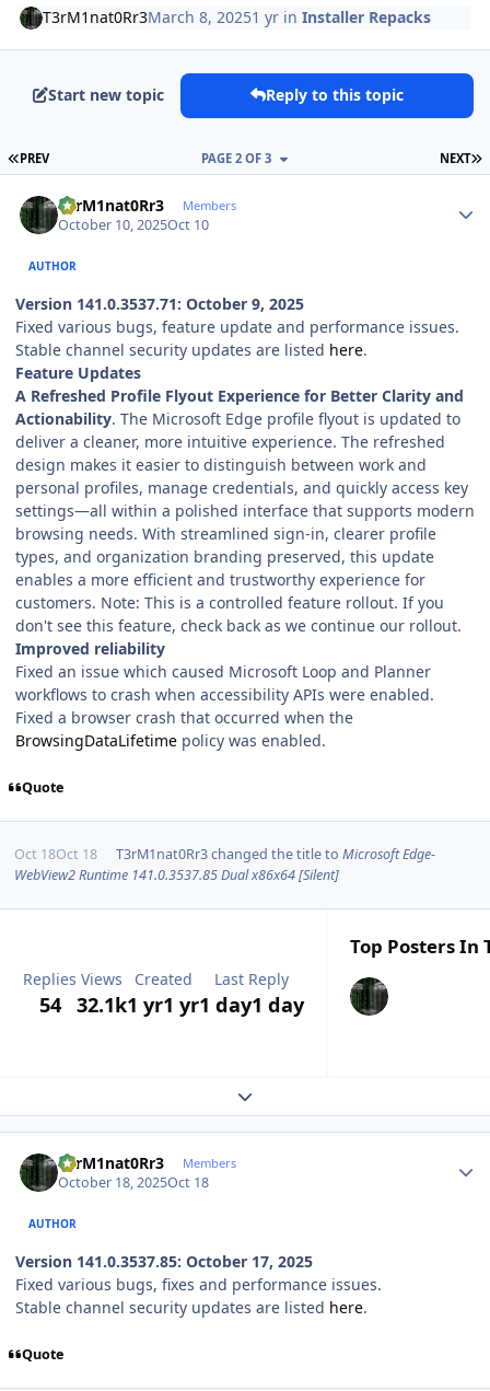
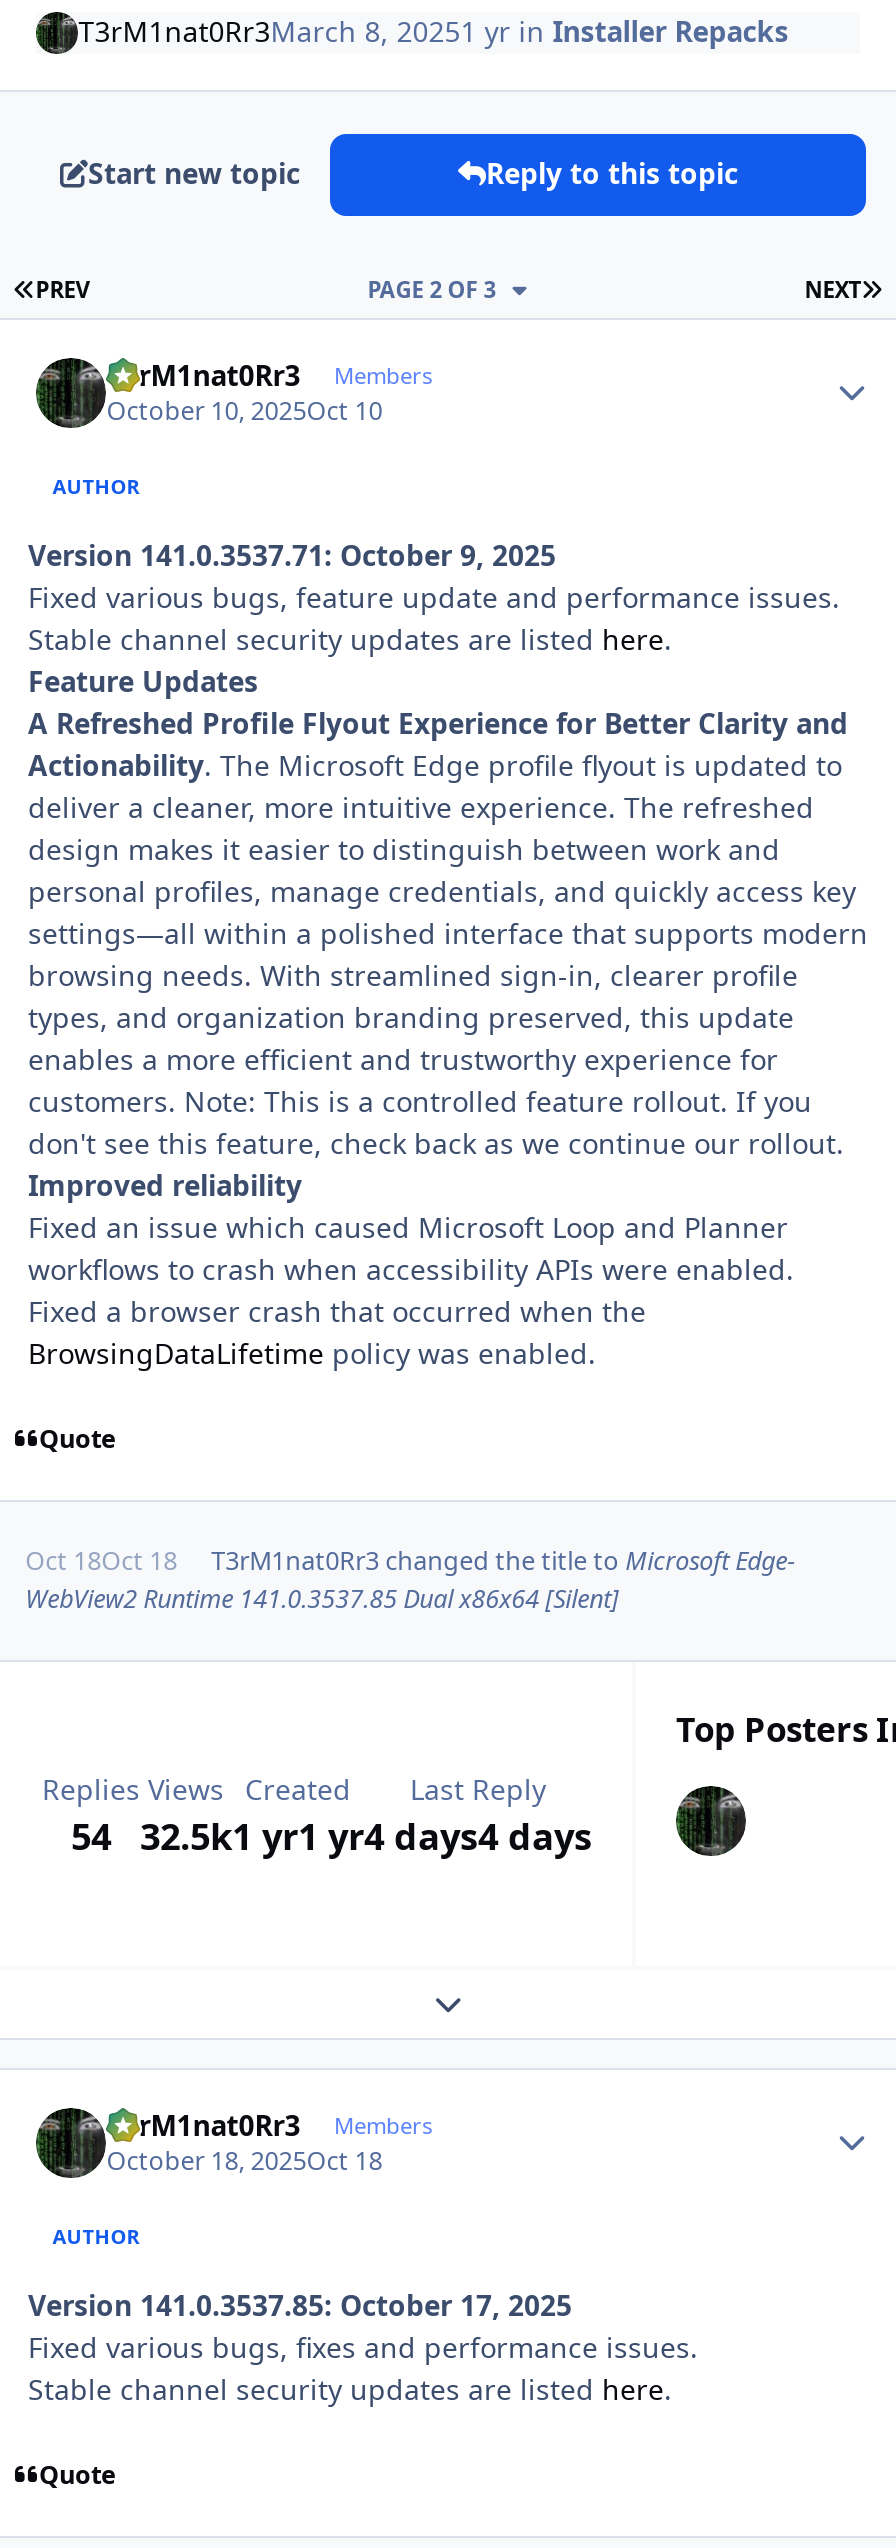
[349,976,408,1017] [image] -> [640,1784,748,1858] [image]
[77,991,127,1017] 32.1k -> [140,1811,232,1859] 32.5k
[199,991,304,1017] 1 day1 day -> [364,1811,592,1859] 4 days4 days

